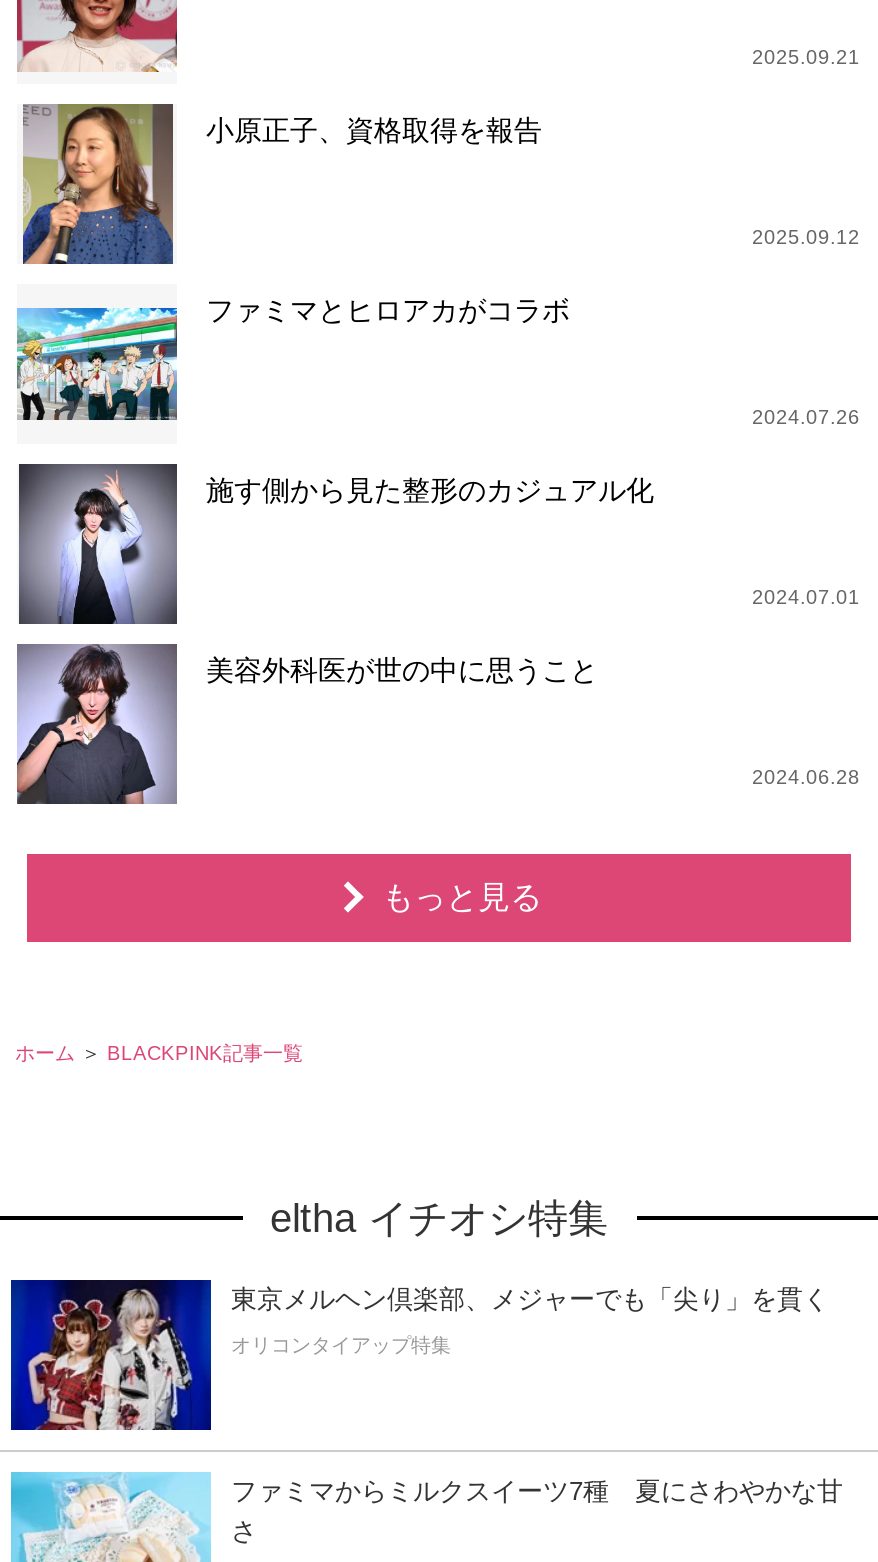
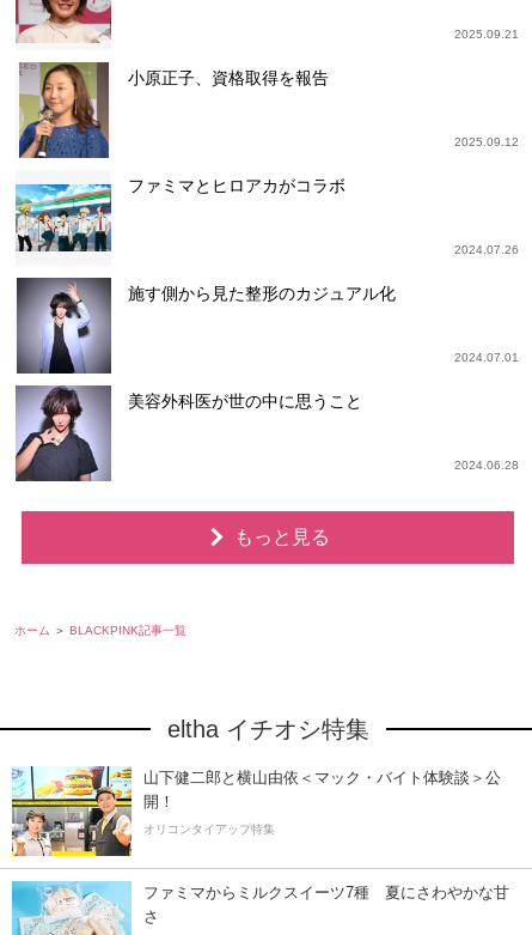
[9,1278,829,1432] [image] | 東京メルヘン倶楽部、メジャーでも「尖り」を貫く -> [11,765,501,857] [image] | 山下健二郎と横山由依＜マック・バイト体験談＞公 | 開！
moved [231,1334,451,1356] -> [143,822,275,836]: オリコンタイアップ特集

